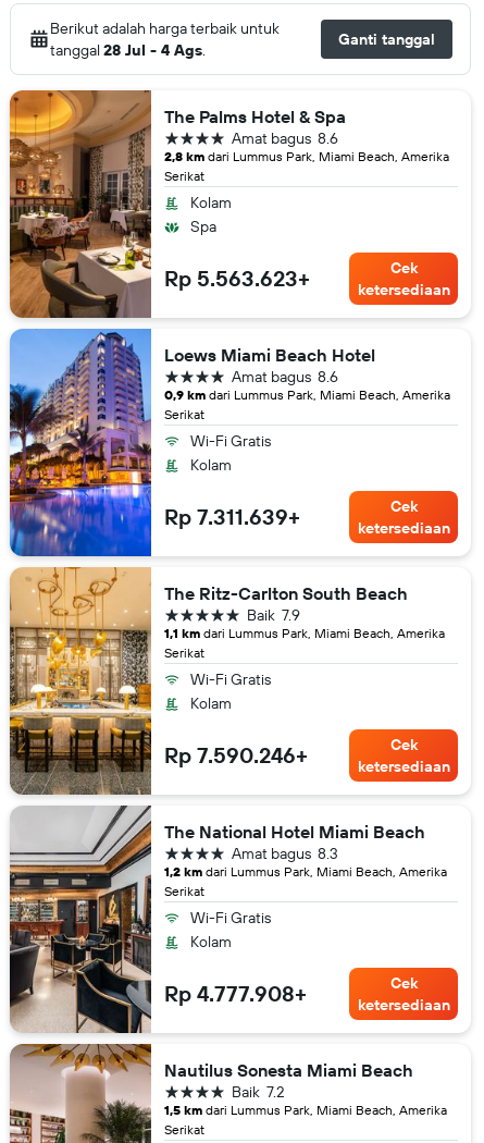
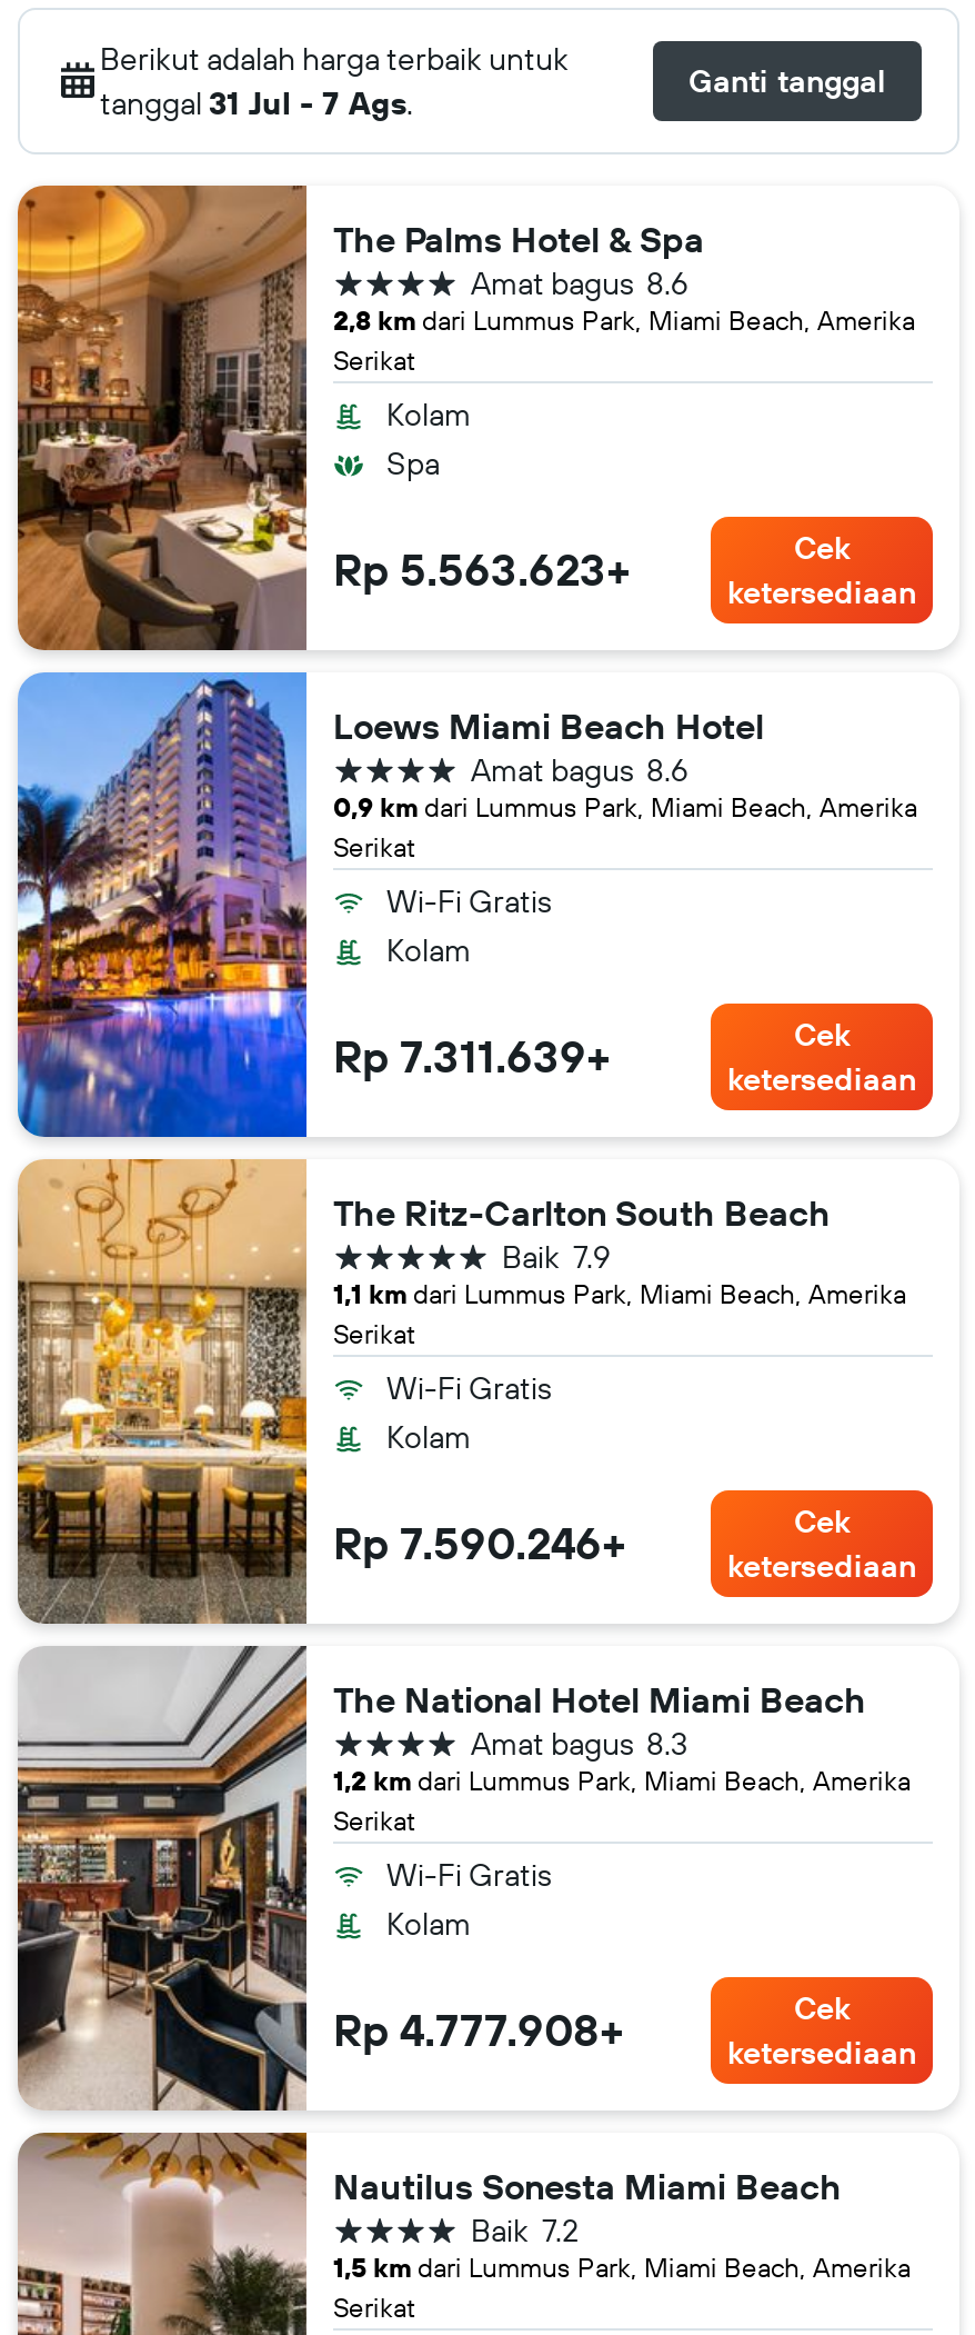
[50,40,206,60] tanggal 28 Jul - 4 Ags. -> [100,83,413,123] tanggal 31 Jul - 7 Ags.

